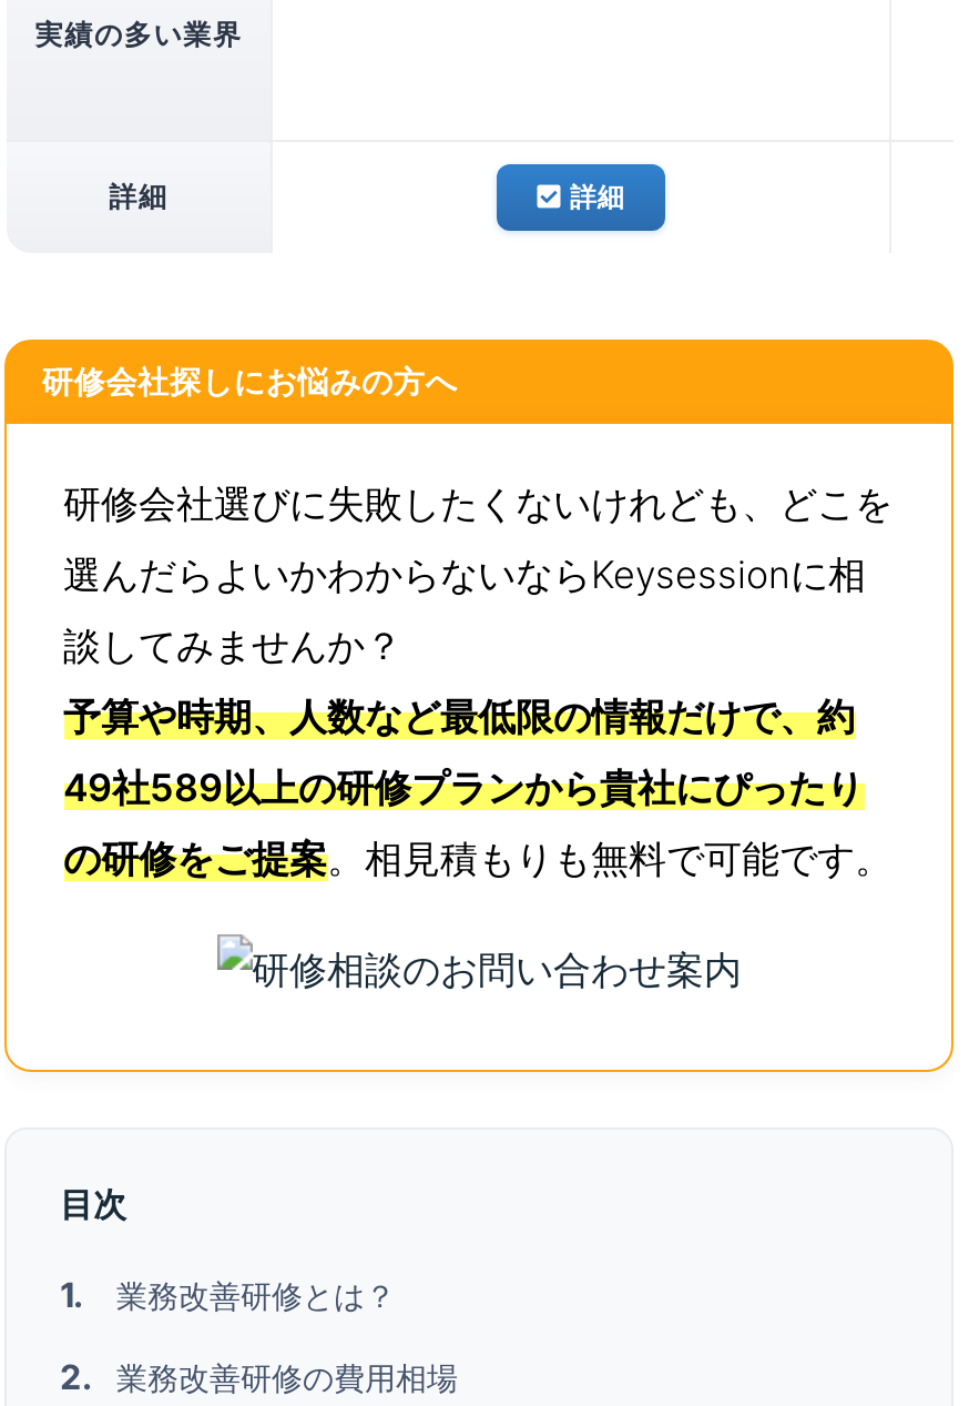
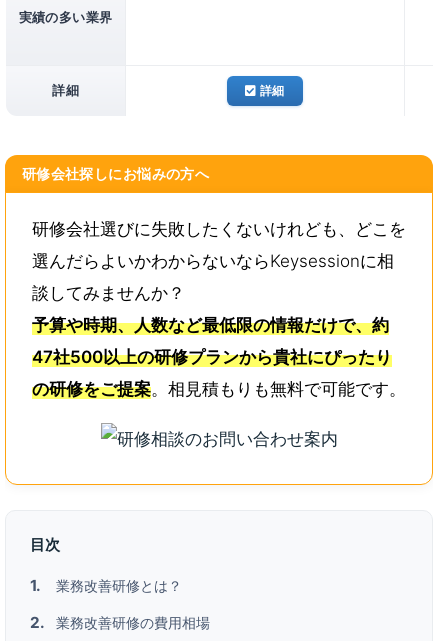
[63,766,864,811] 49社589以上の研修プランから貴社にぴったり -> [31,347,391,367] 47社500以上の研修プランから貴社にぴったり

